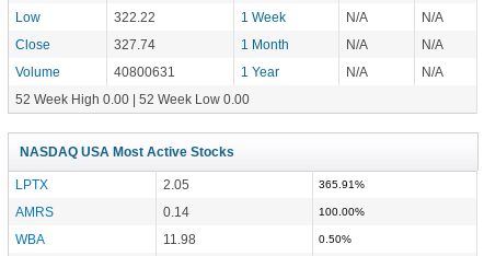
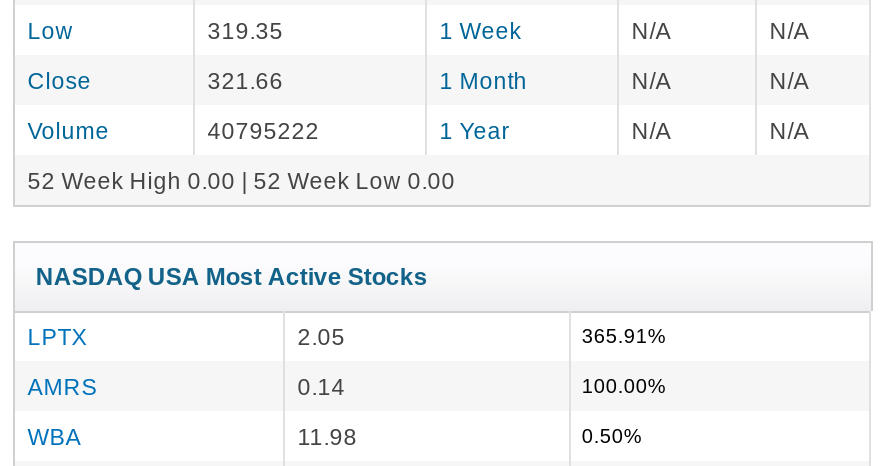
[114,10,156,24] 322.22 -> [207,18,283,44] 319.35
[114,38,156,52] 327.74 -> [207,68,283,94] 321.66
[114,65,175,79] 40800631 -> [207,118,319,144] 40795222

